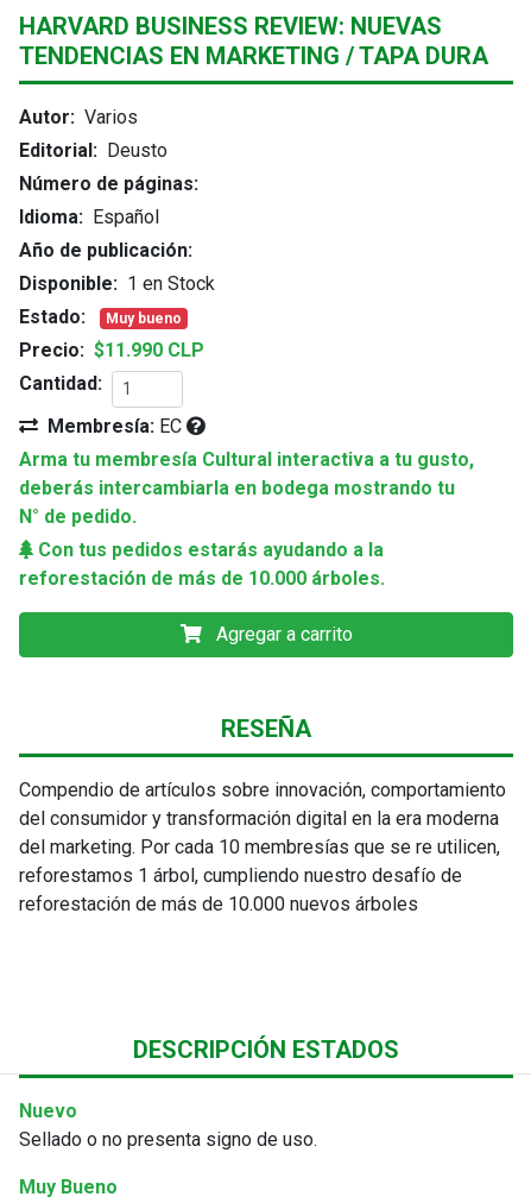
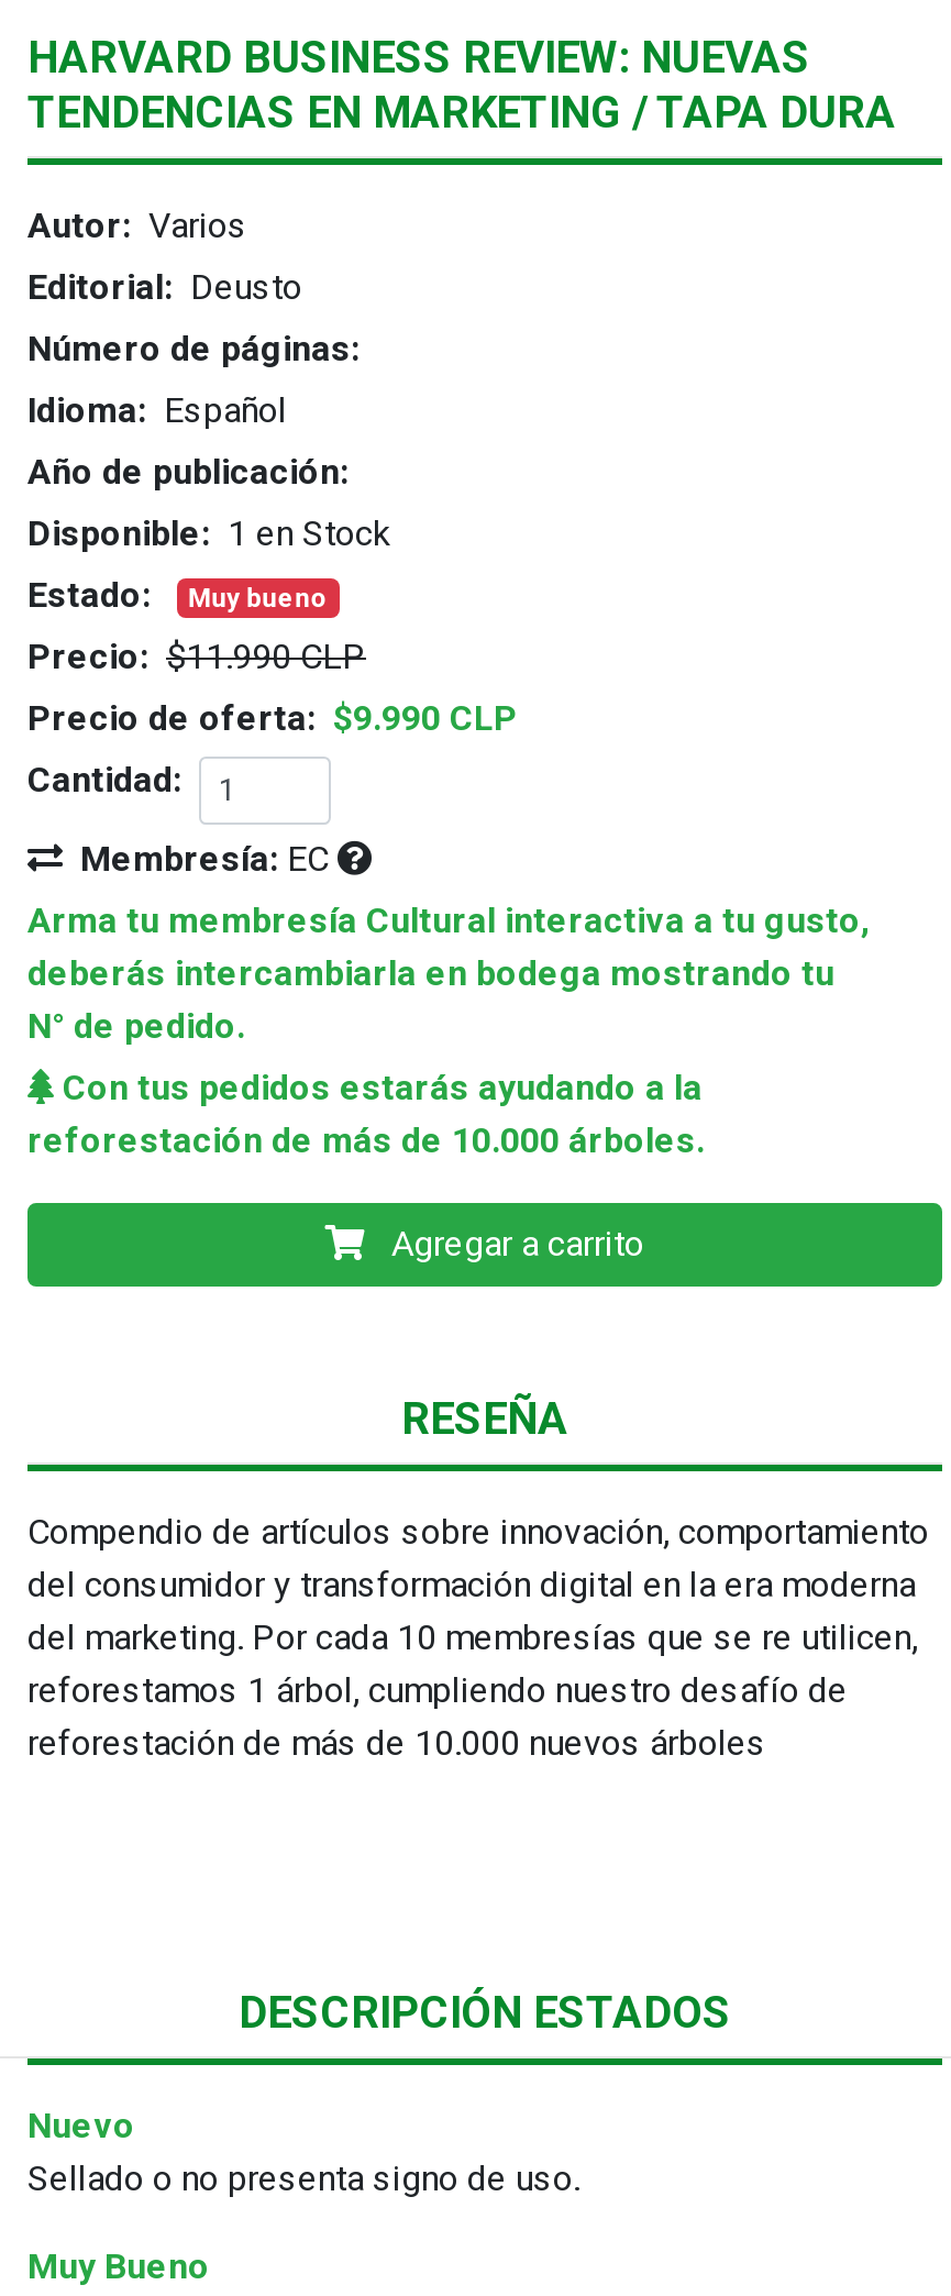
none -> [27,697,518,739] Precio de oferta: $9.990 CLP

